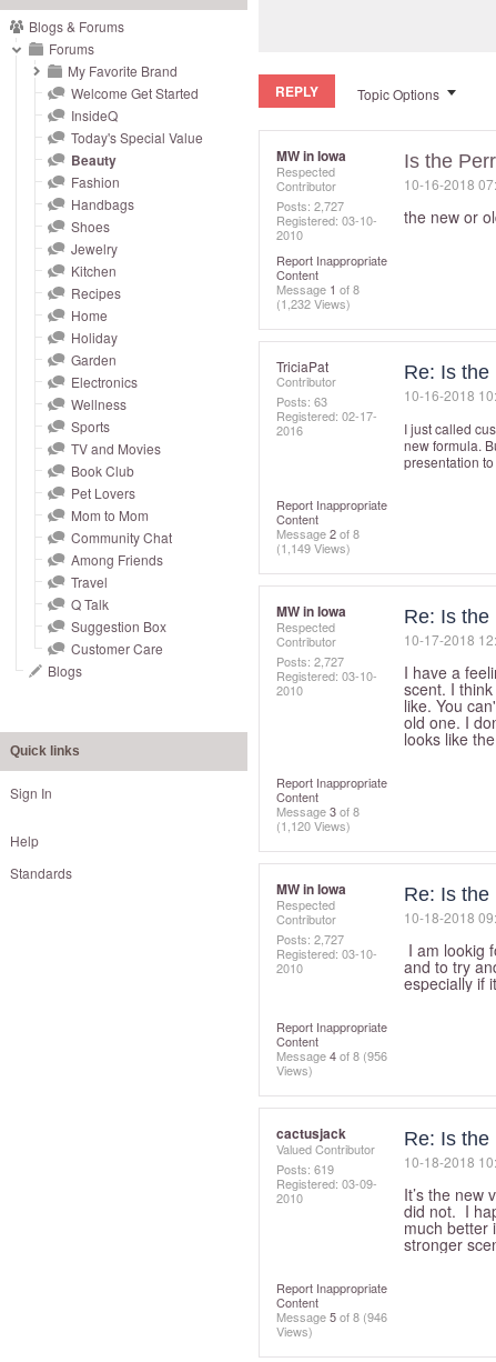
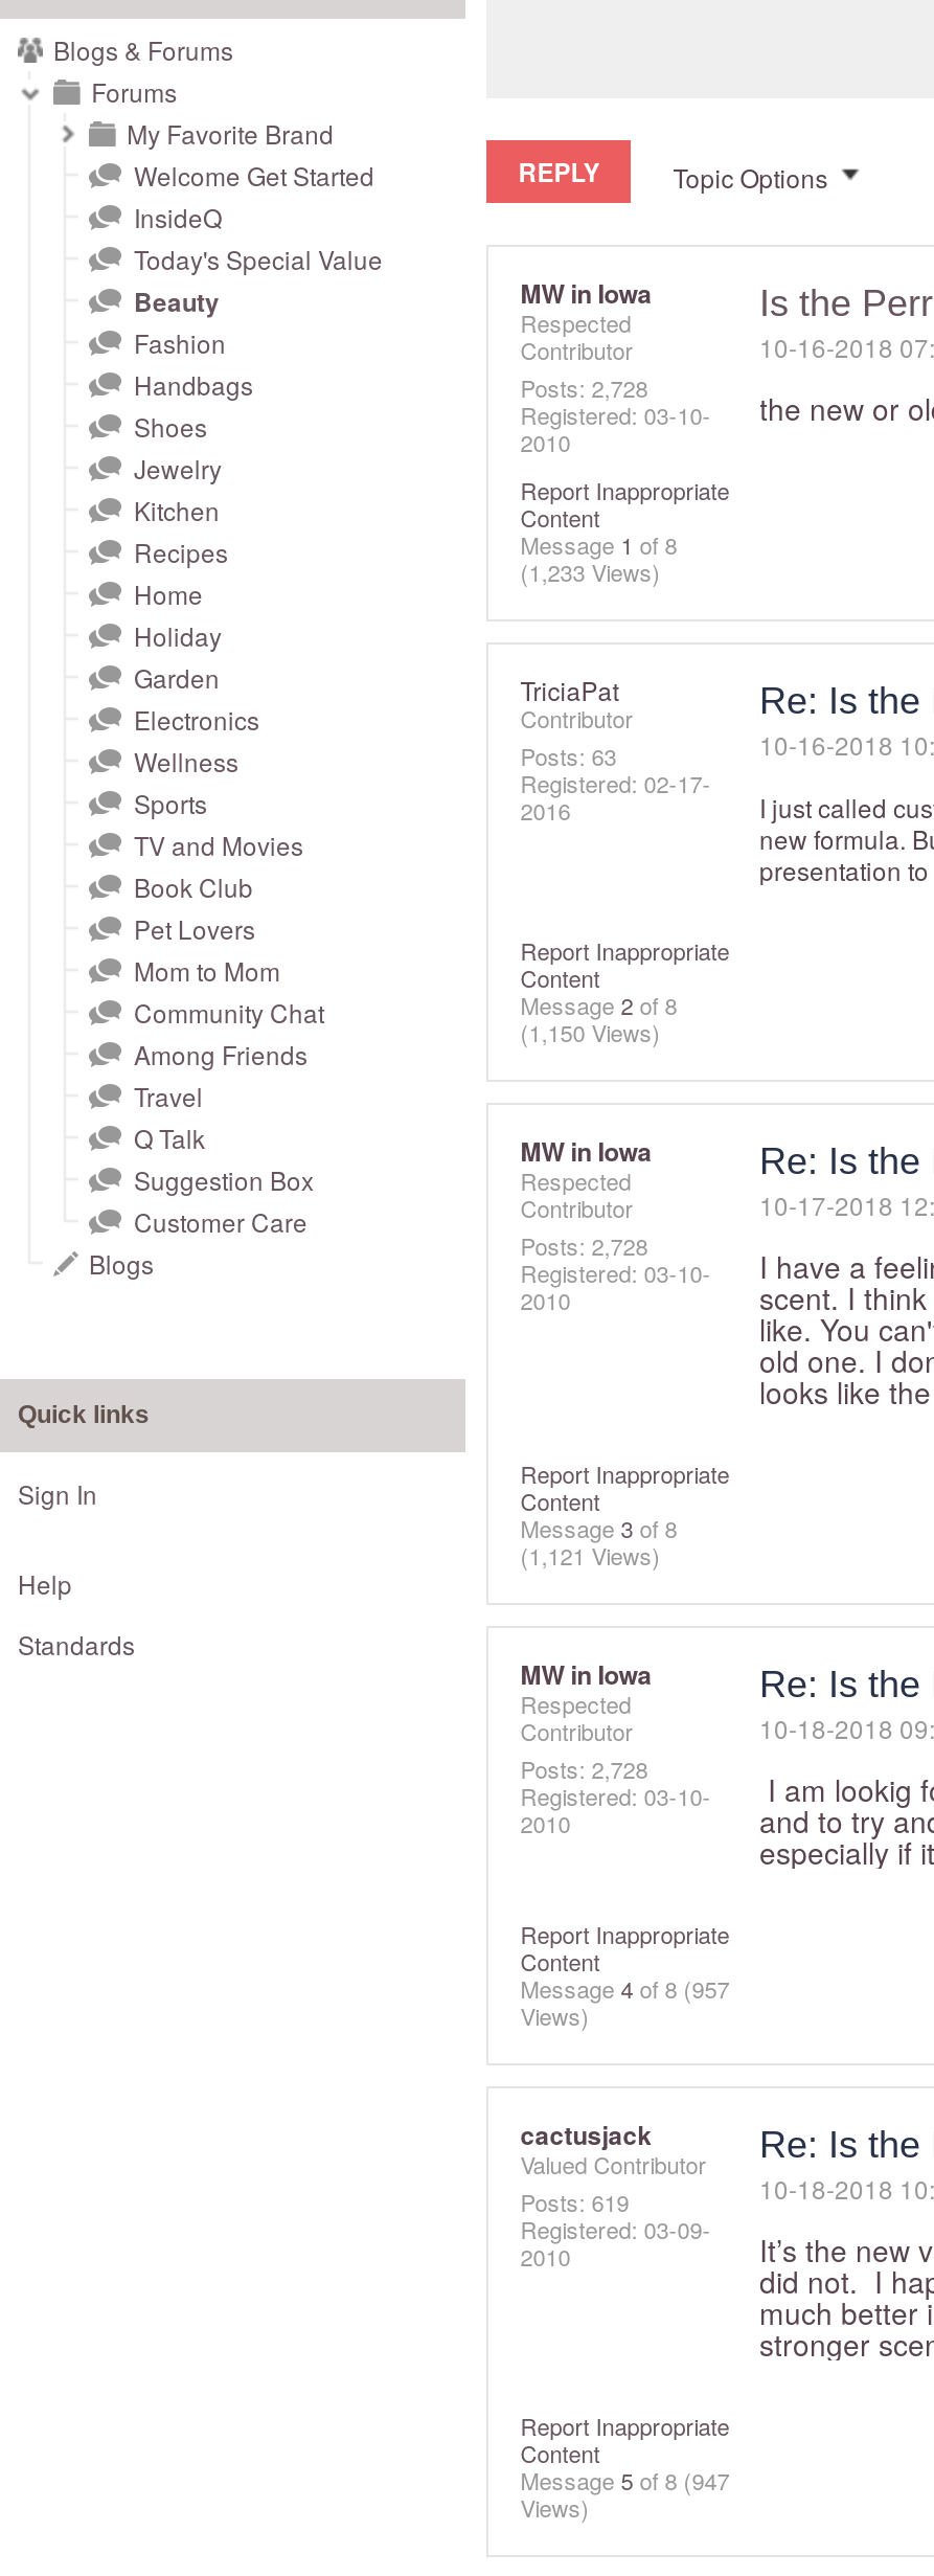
[277,197,344,214] Posts: 2,727 -> [520,370,648,404] Posts: 2,728
[277,294,351,312] (1,232 Views) -> [520,555,660,588] (1,233 Views)
[277,539,351,557] (1,149 Views) -> [520,1015,660,1048] (1,150 Views)
[277,652,344,670] Posts: 2,727 -> [520,1228,648,1262] Posts: 2,728
[277,817,351,834] (1,120 Views) -> [520,1538,660,1572] (1,121 Views)
[277,930,344,948] Posts: 2,727 -> [520,1752,648,1785] Posts: 2,728
[277,1046,387,1064] Message 4 of 8 (956 -> [520,1971,729,2005] Message 4 of 8 (957
[277,1308,387,1325] Message 5 of 8 (946 -> [520,2463,729,2496] Message 5 of 8 (947

